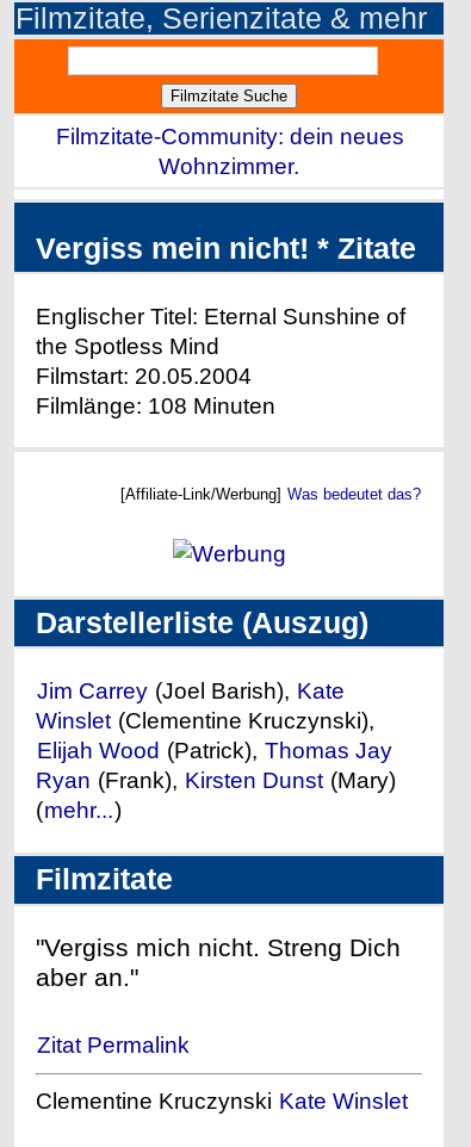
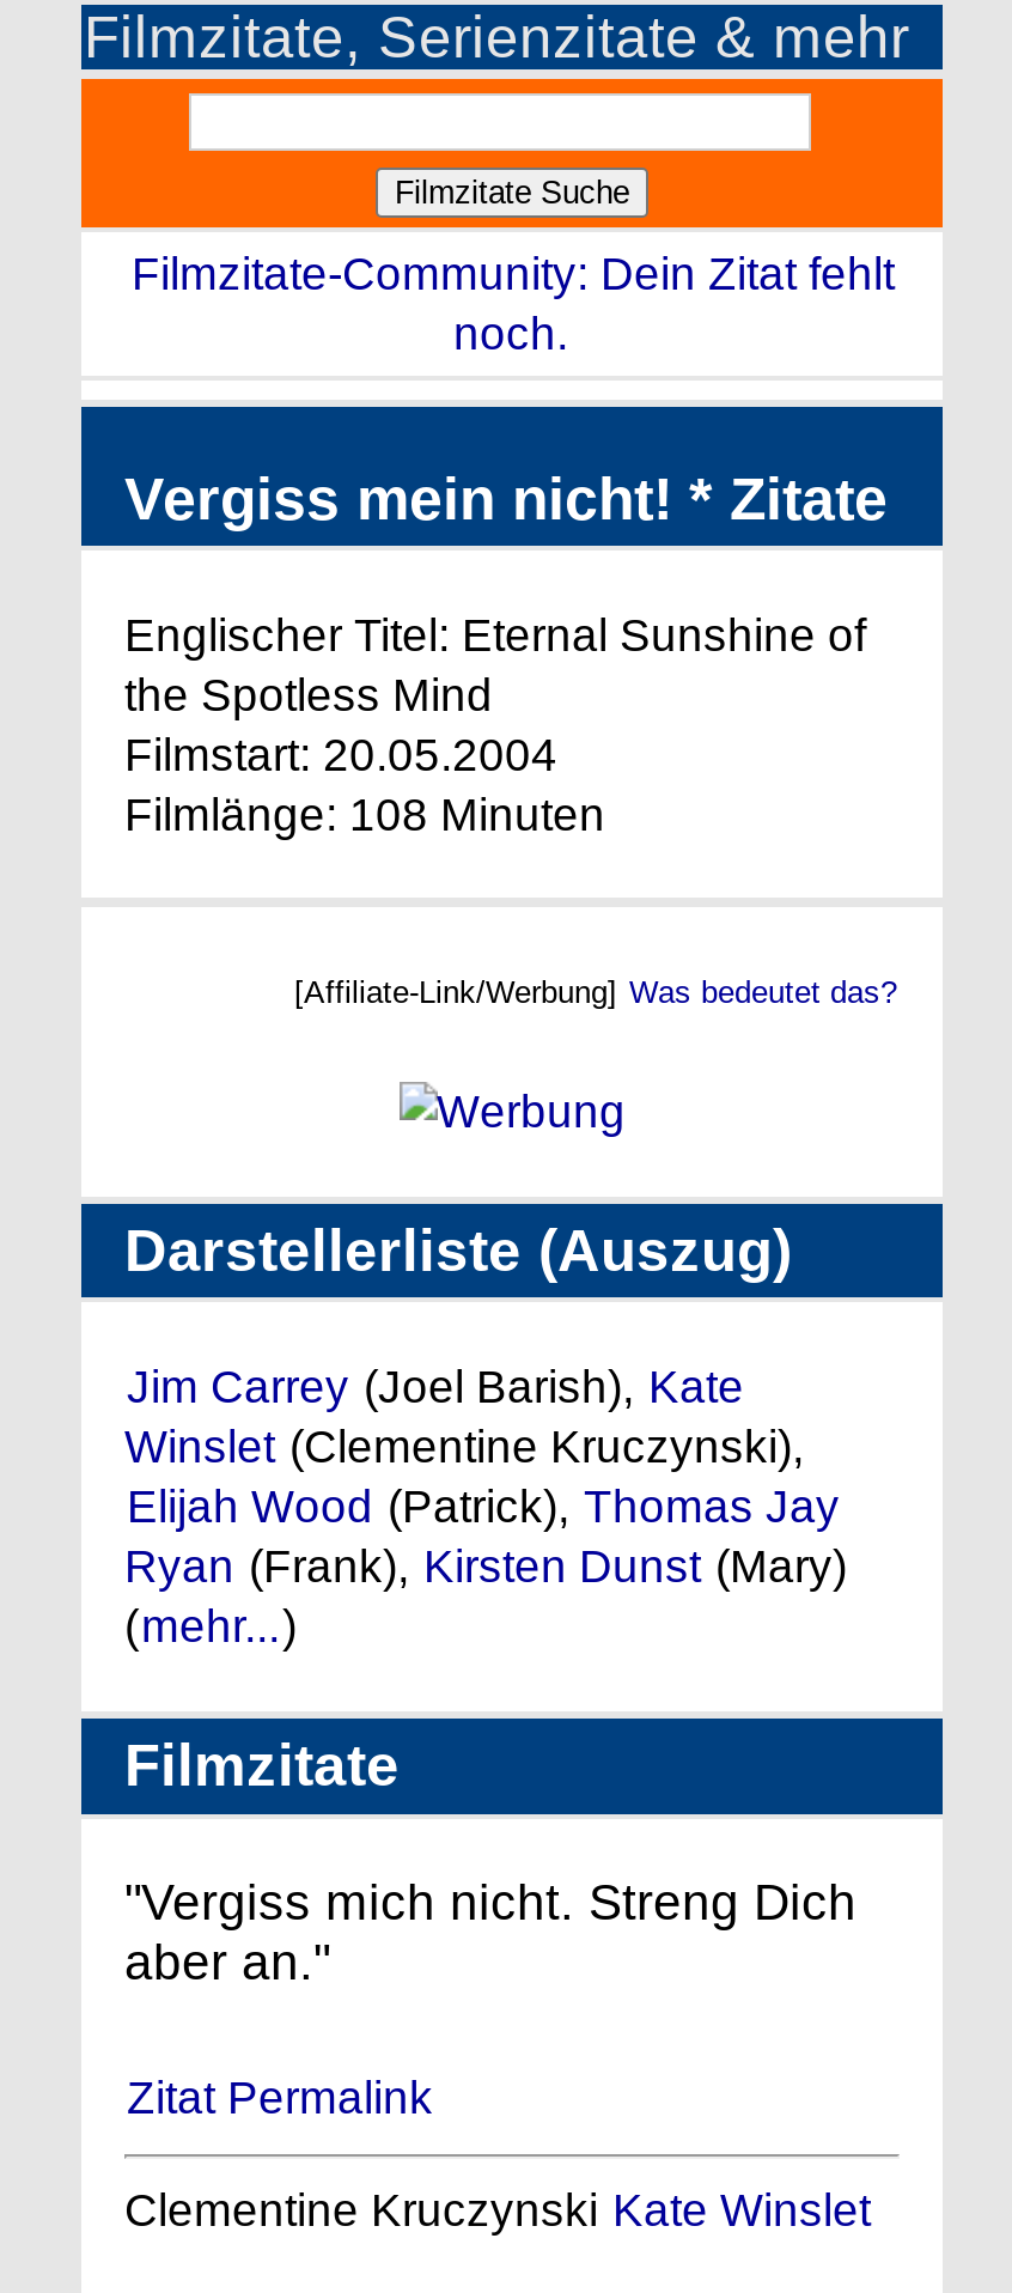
[55,124,404,179] Filmzitate-Community: dein neues | Wohnzimmer. -> [132,249,895,359] Filmzitate-Community: Dein Zitat fehlt | noch.

